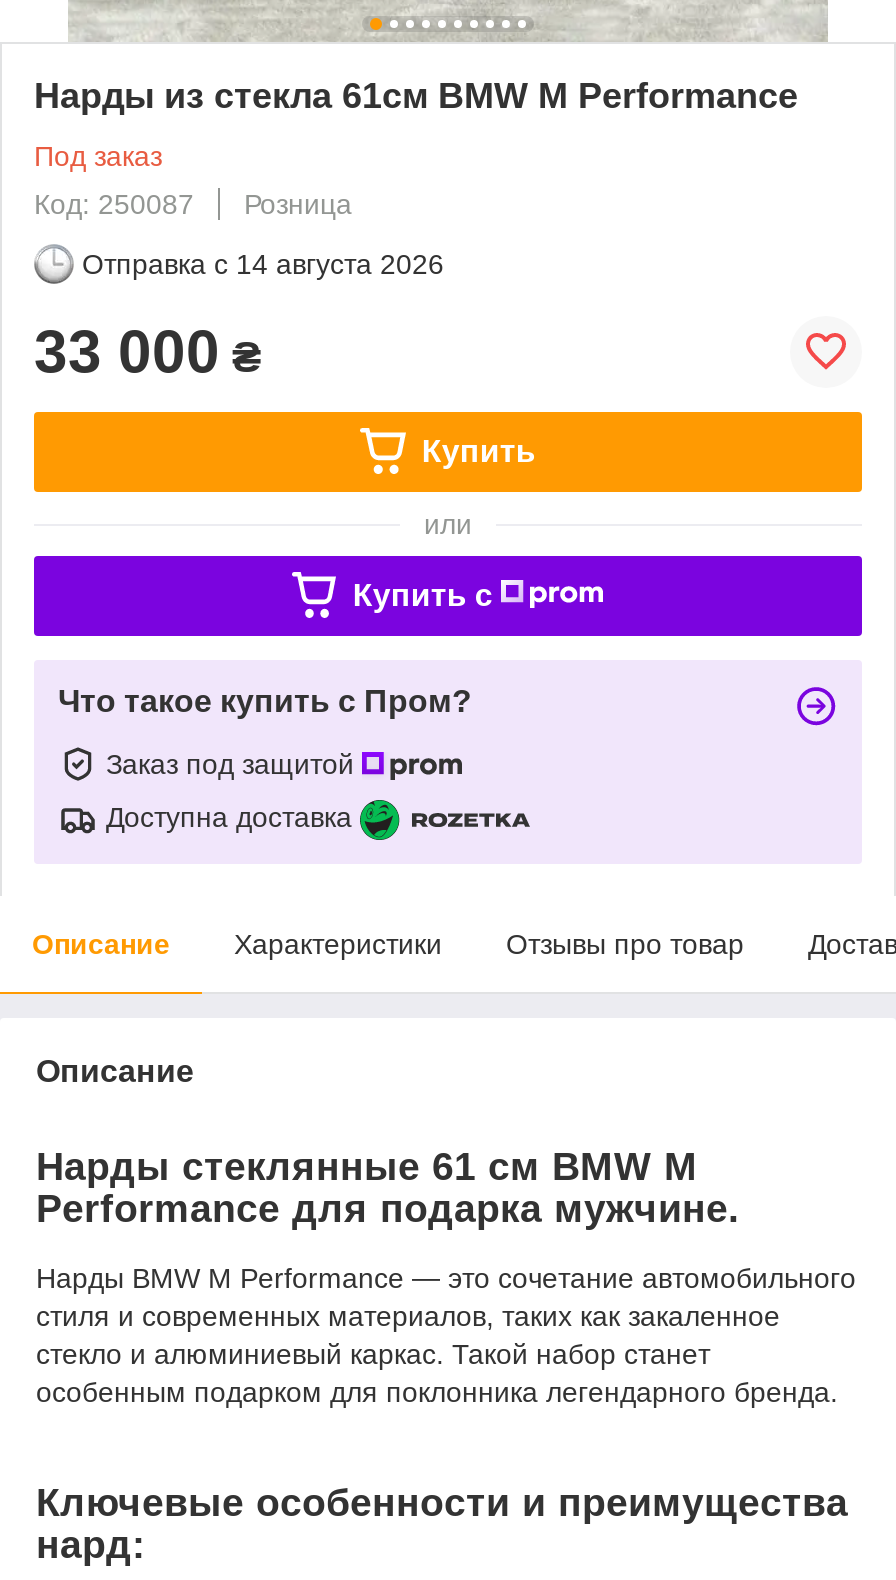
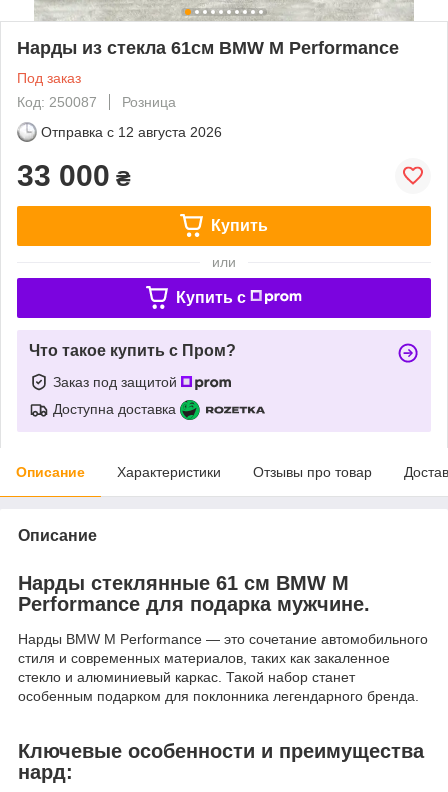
[82,248,444,280] Отправка с 14 августа 2026 -> [41,124,222,140] Отправка с 12 августа 2026

